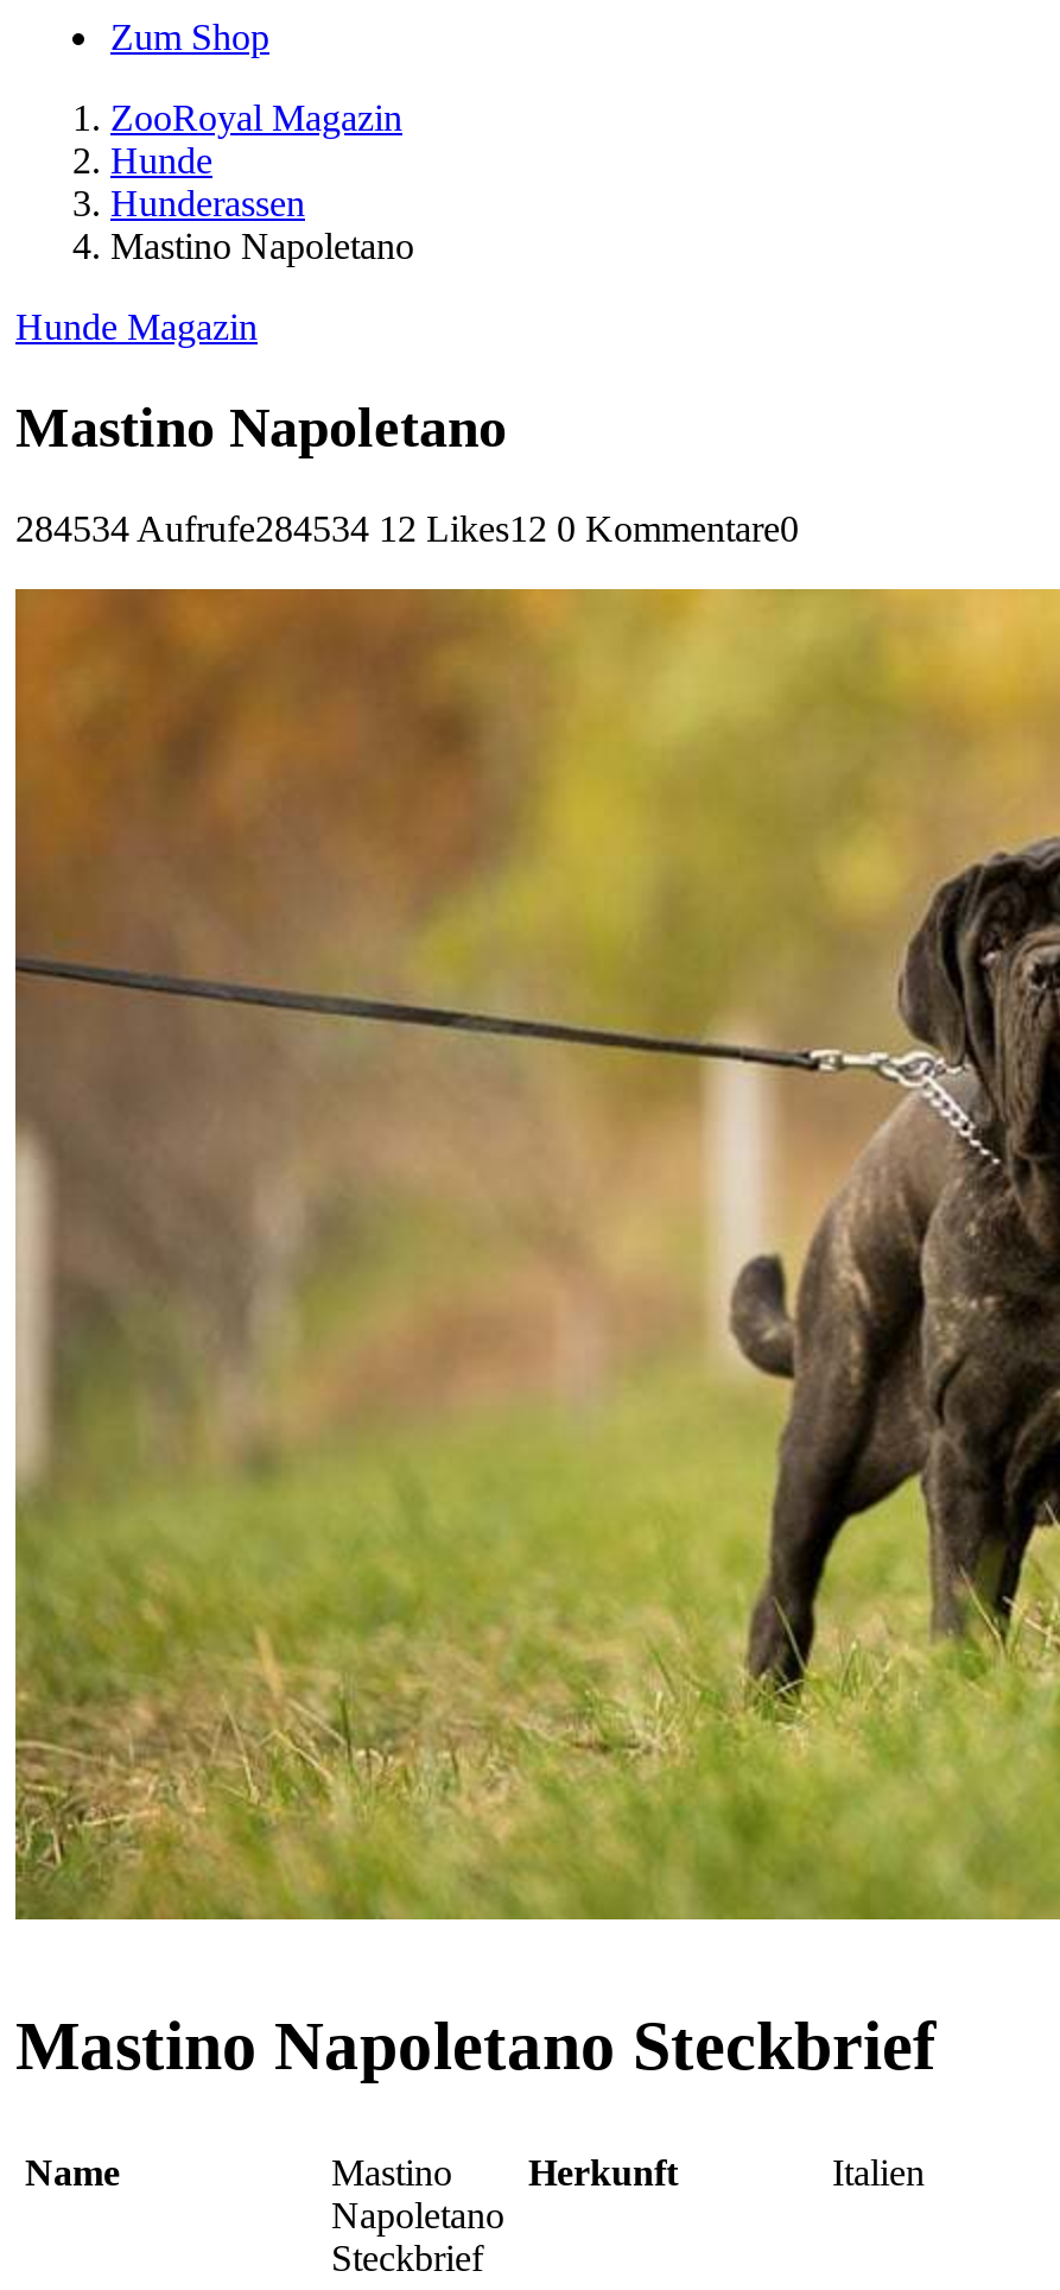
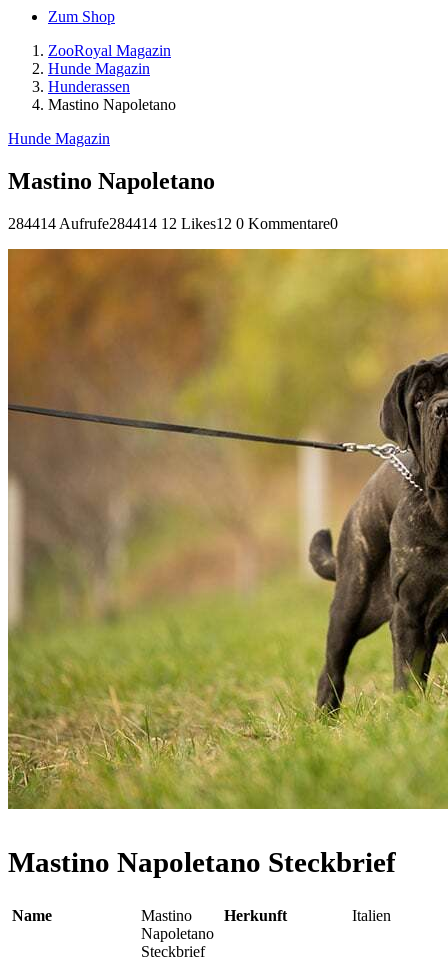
[110,140,212,181] Hunde -> [48,60,150,77] Hunde Magazin
[15,508,799,548] 284534 Aufrufe284534 12 Likes12 0 Kommentare0 -> [8,215,338,232] 284414 Aufrufe284414 12 Likes12 0 Kommentare0

